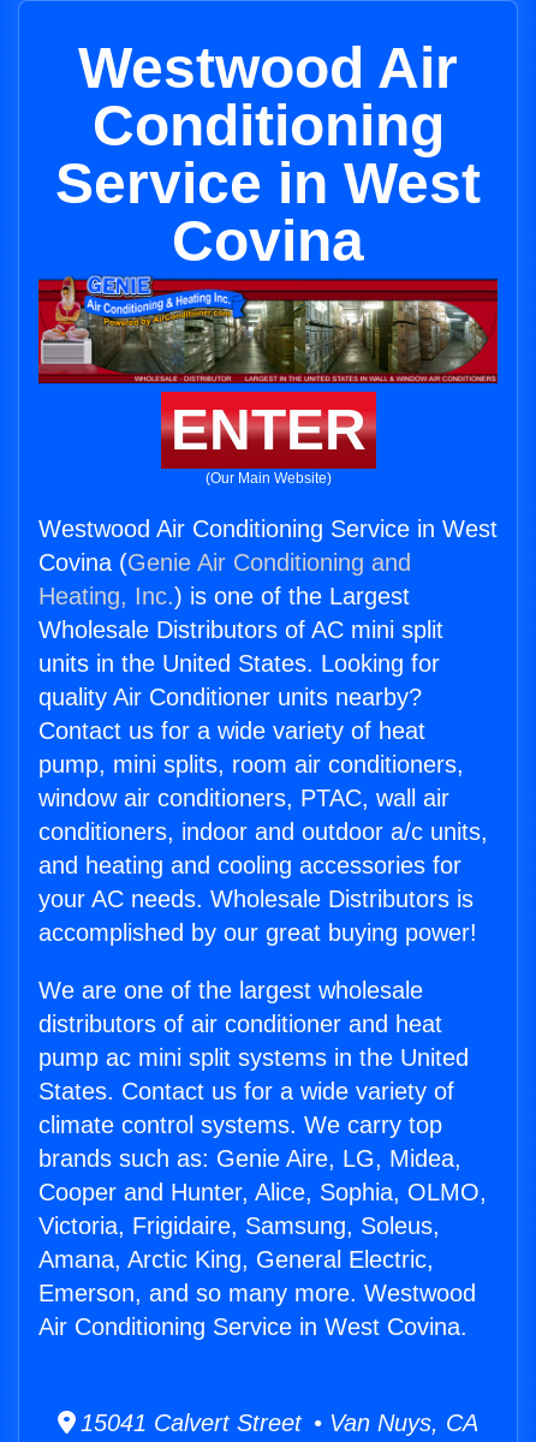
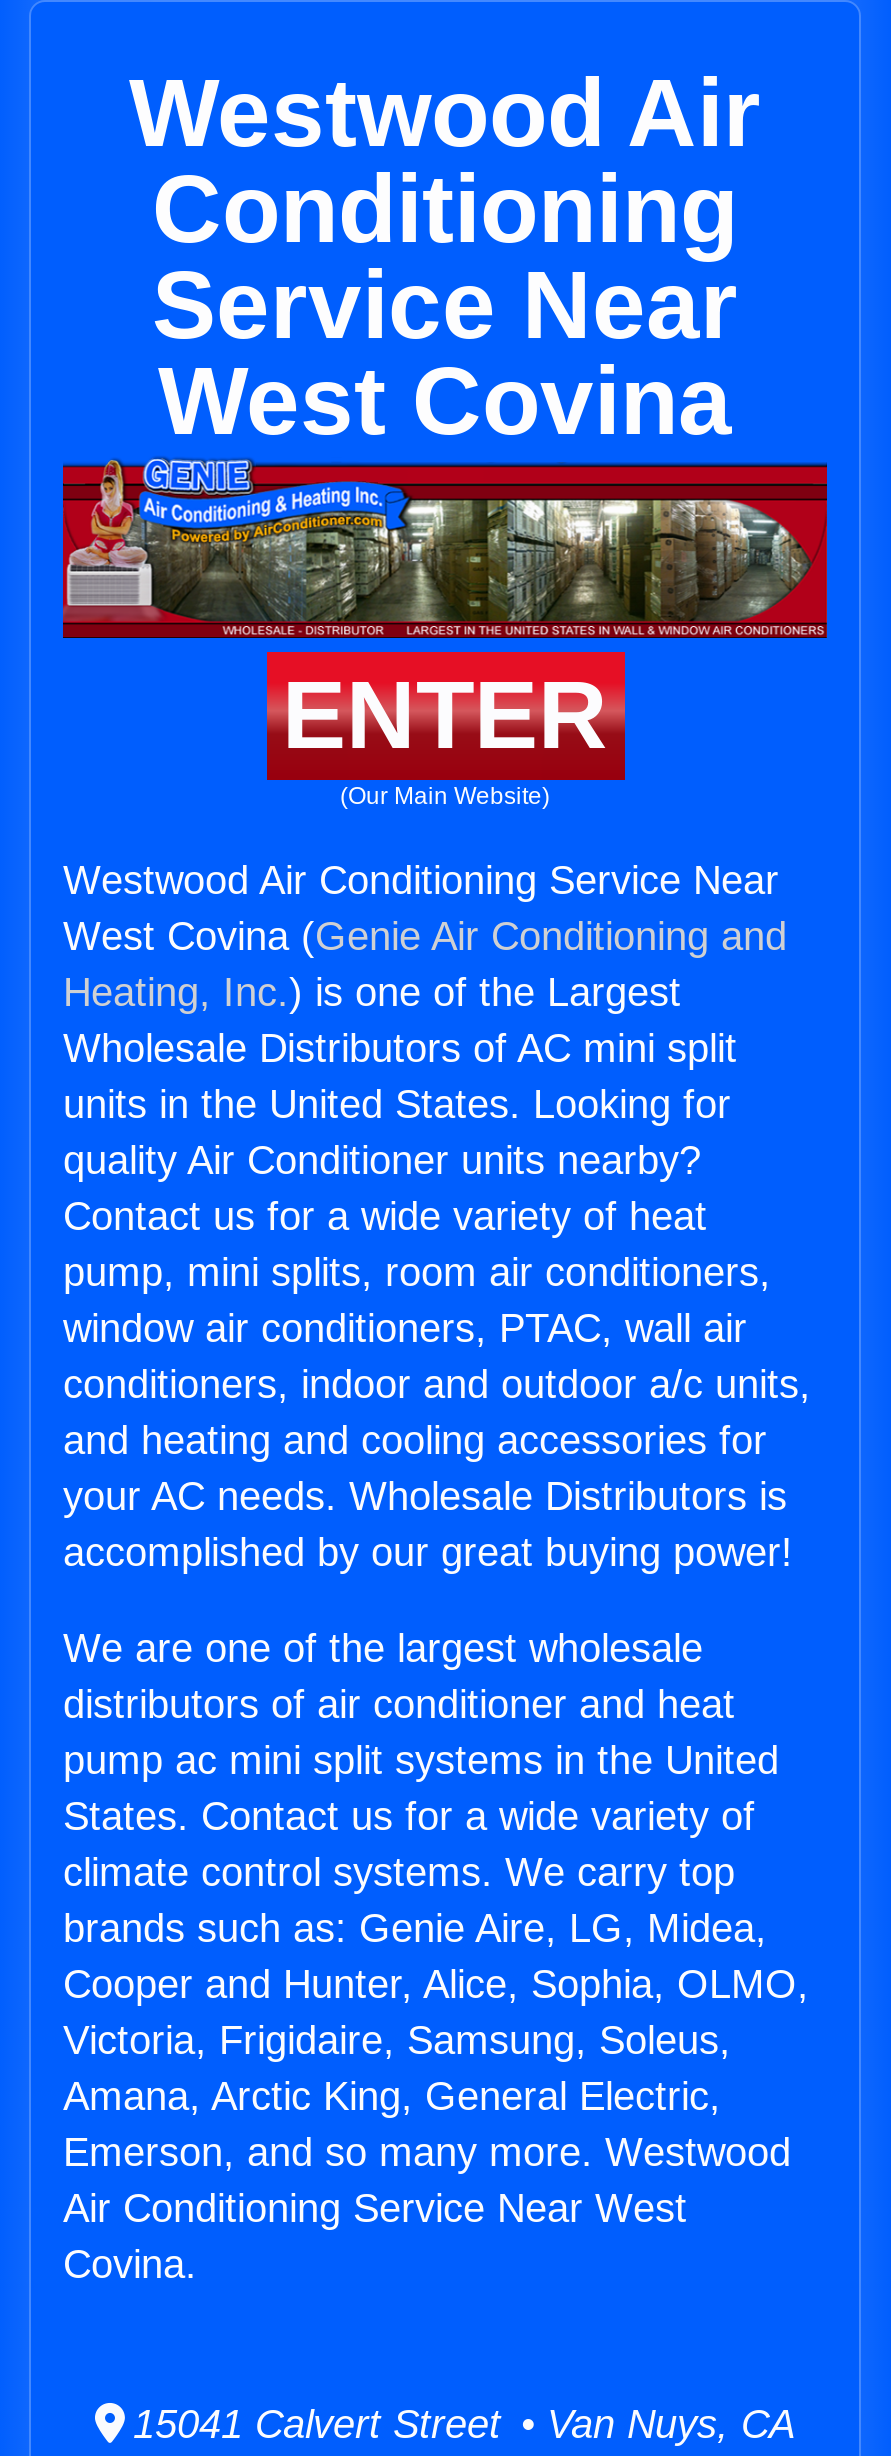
[55,151,481,273] Service in West | Covina -> [152,252,738,454] Service Near | West Covina
[38,516,498,576] Westwood Air Conditioning Service in West | Covina (Genie Air Conditioning and -> [63,858,787,958] Westwood Air Conditioning Service Near | West Covina (Genie Air Conditioning and
[38,1314,467,1340] Air Conditioning Service in West Covina. -> [63,2186,687,2286] Air Conditioning Service Near West | Covina.

